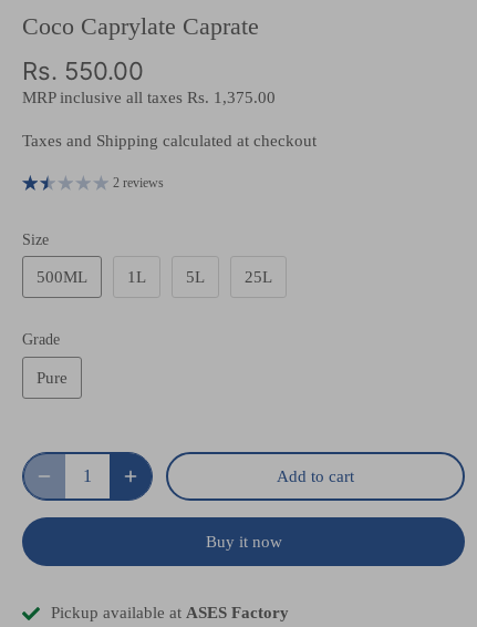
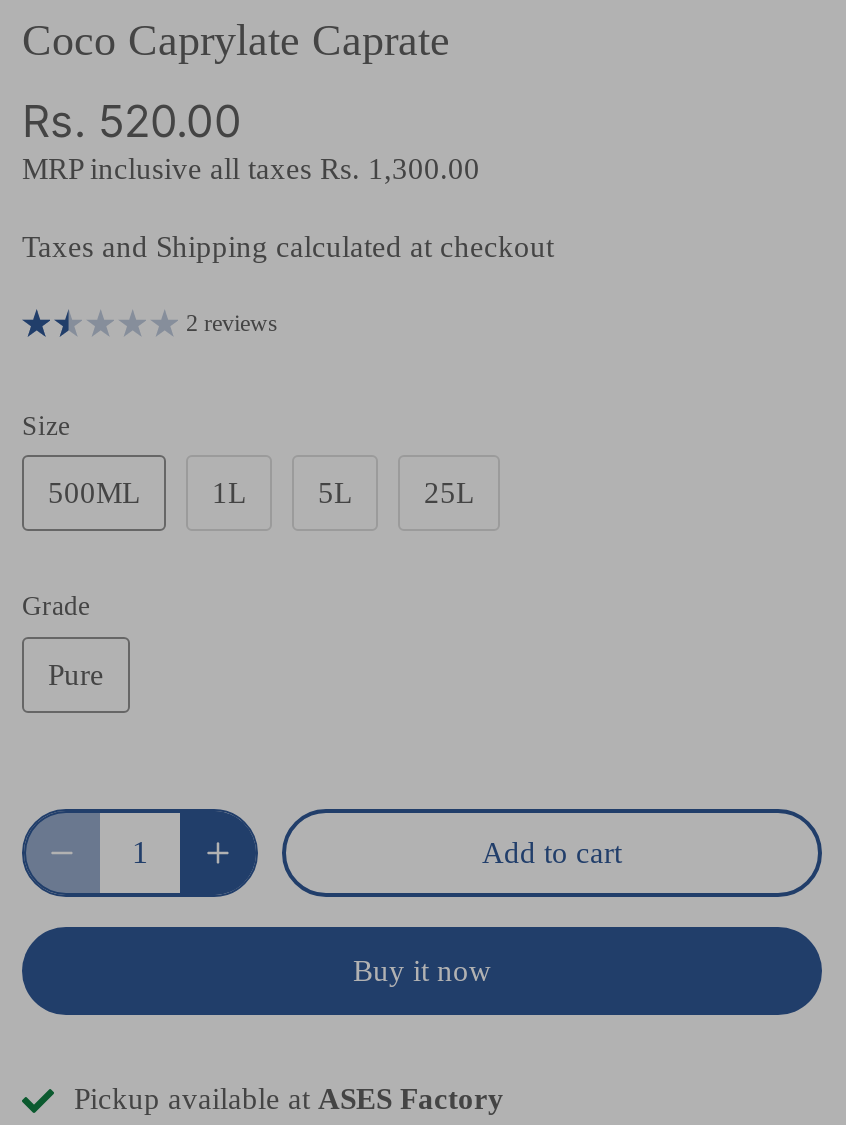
[22,56,144,85] Rs. 550.00 -> [22,94,242,146] Rs. 520.00
[22,88,276,106] MRP inclusive all taxes Rs. 1,375.00 -> [22,152,480,184] MRP inclusive all taxes Rs. 1,300.00

